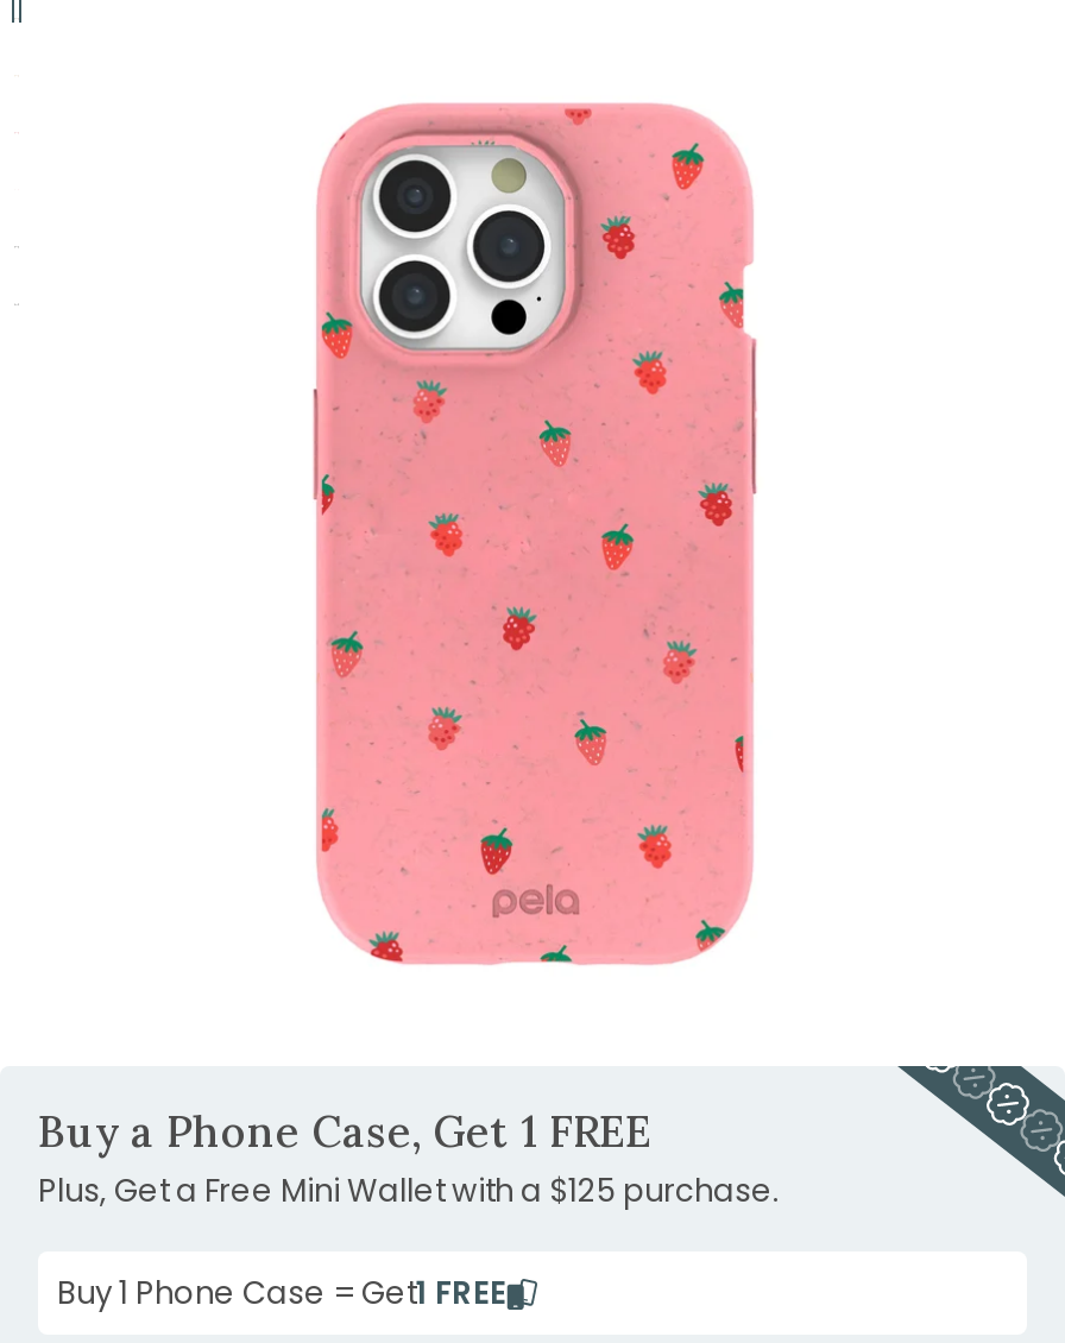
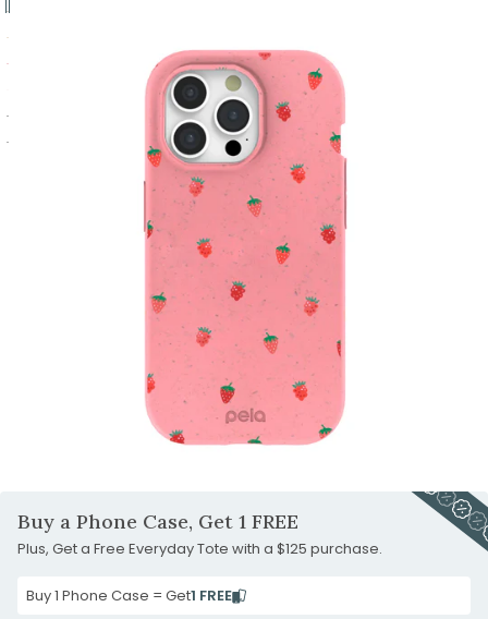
[38,1169,780,1214] Plus, Get a Free Mini Wallet with a $125 purchase. -> [17,539,382,559] Plus, Get a Free Everyday Tote with a $125 purchase.

